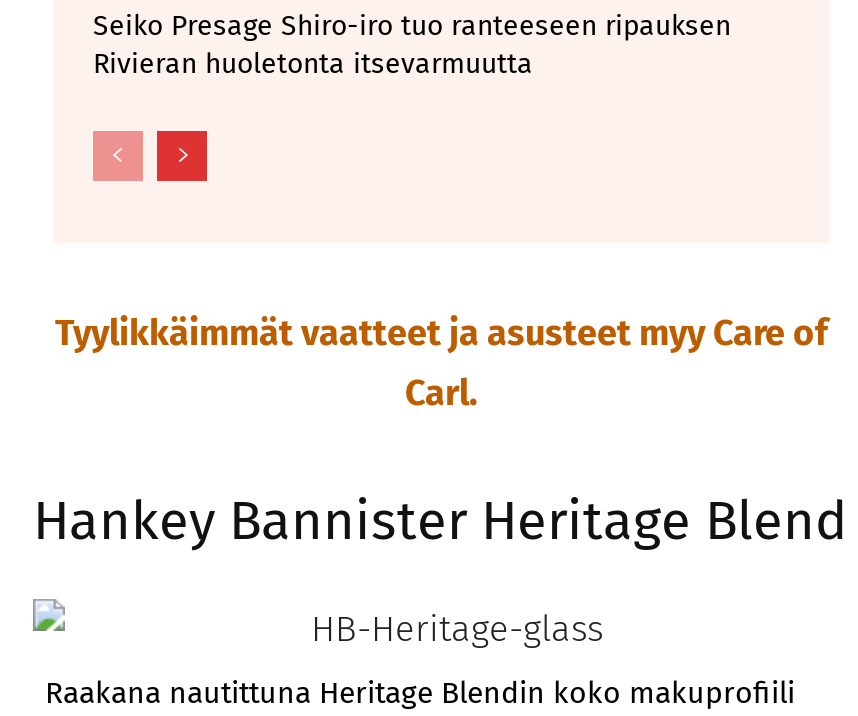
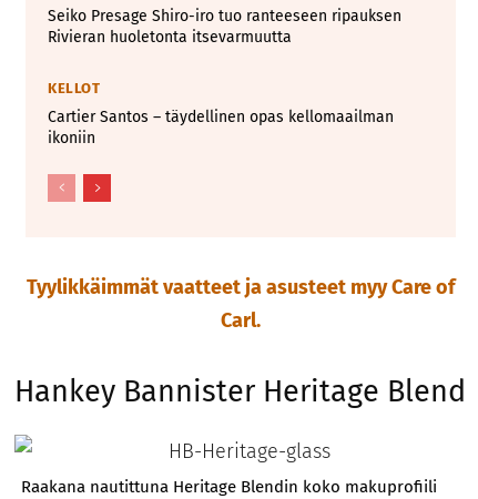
none -> [48,79,394,147] KELLOT | Cartier Santos – täydellinen opas kellomaailman | ikoniin

